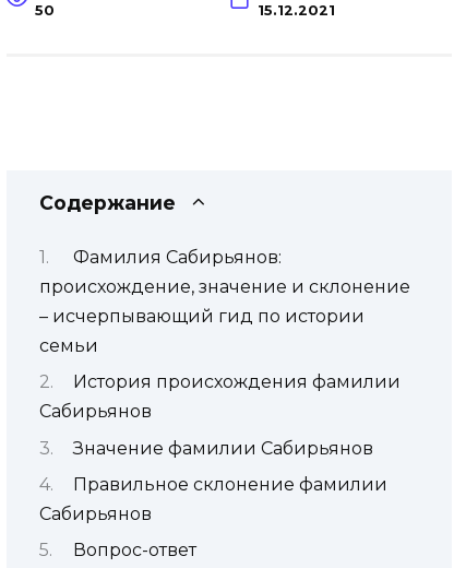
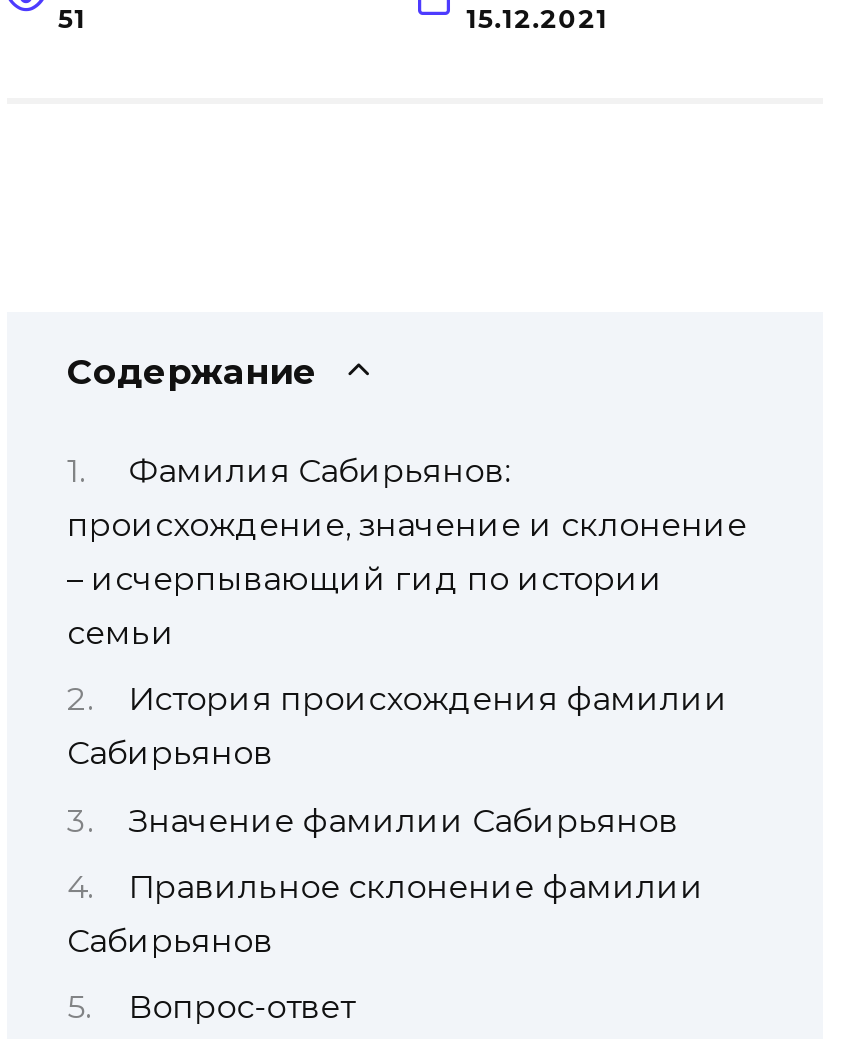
[34,3,54,19] 50 -> [58,5,86,35] 51

